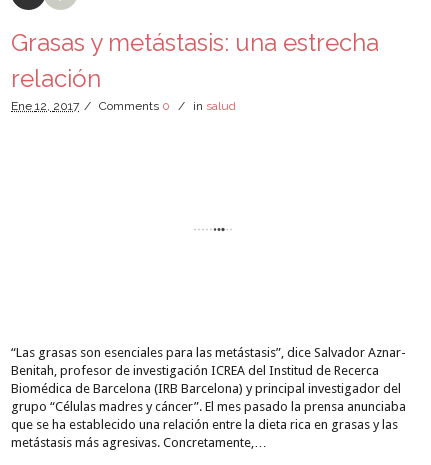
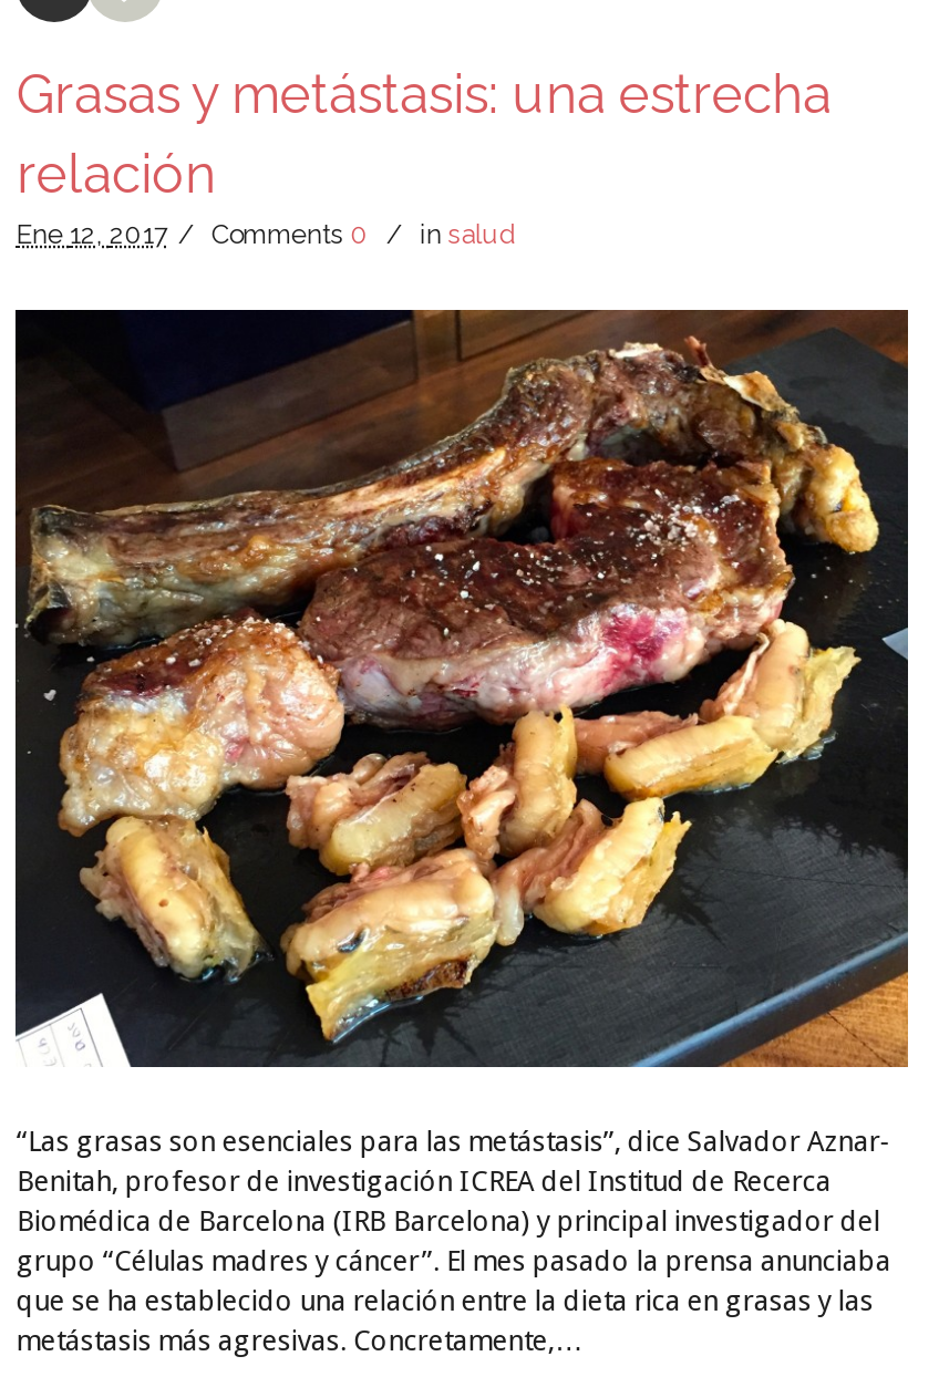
none -> [13,308,910,1069] [image]

